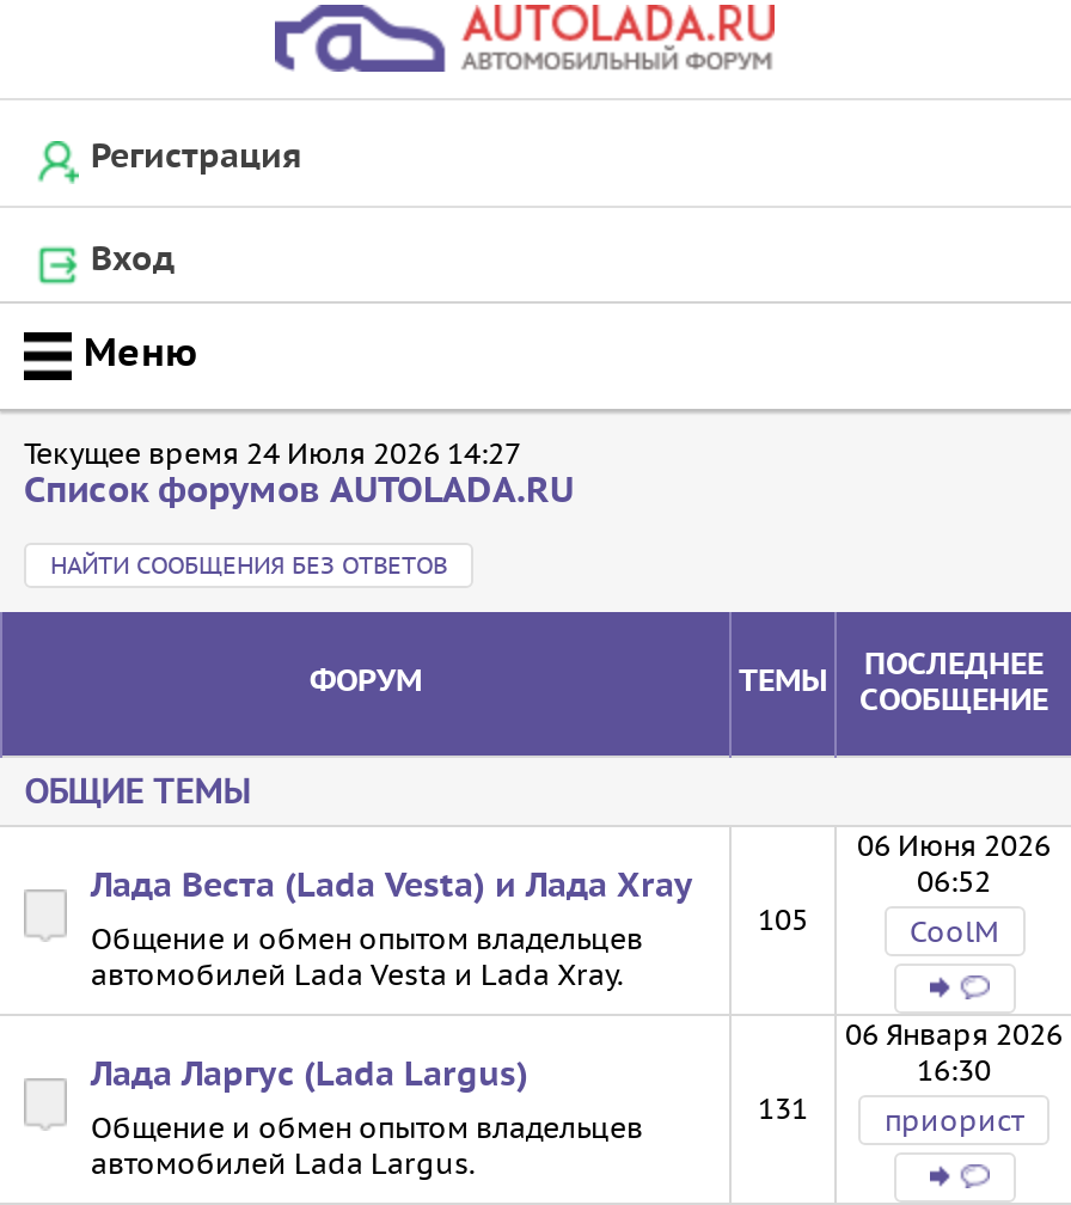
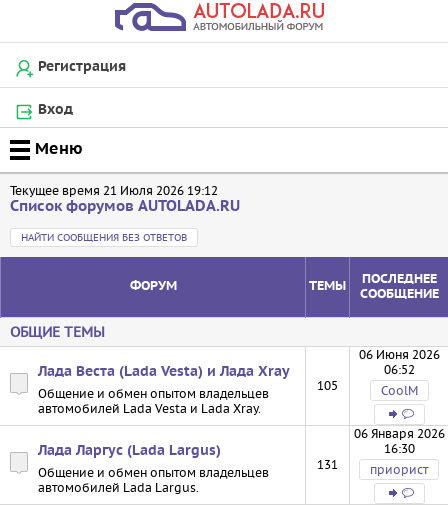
[24,435,521,471] Текущее время 24 Июля 2026 14:27 -> [10,183,218,198] Текущее время 21 Июля 2026 19:12

